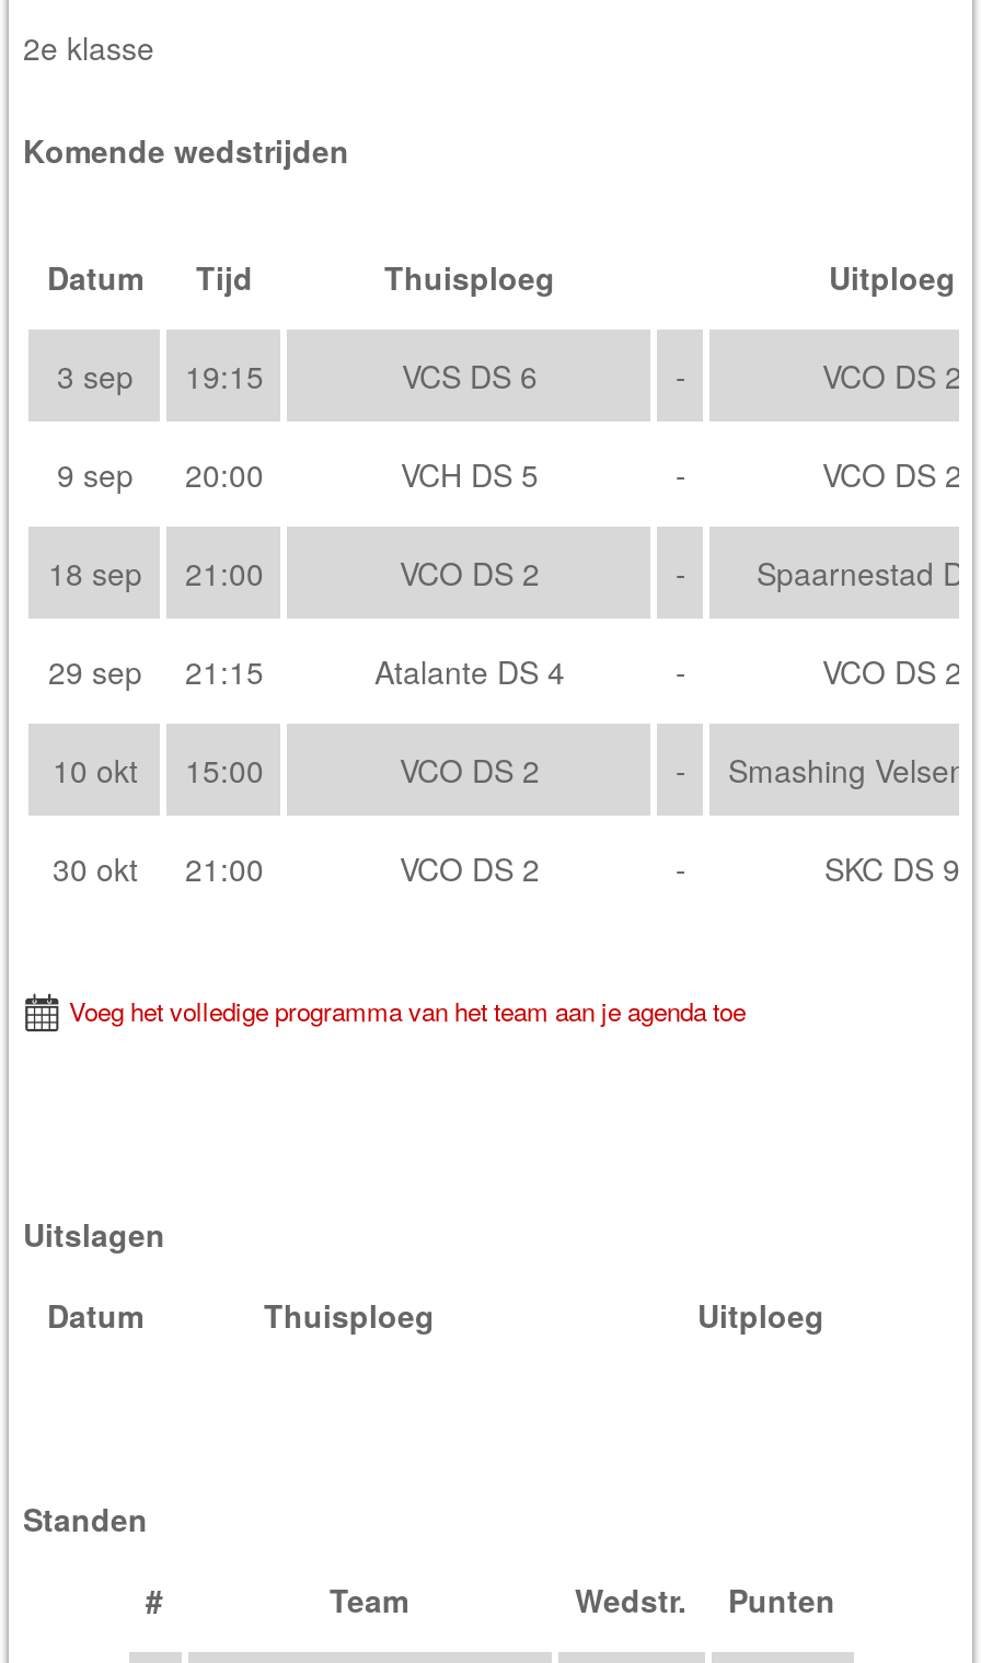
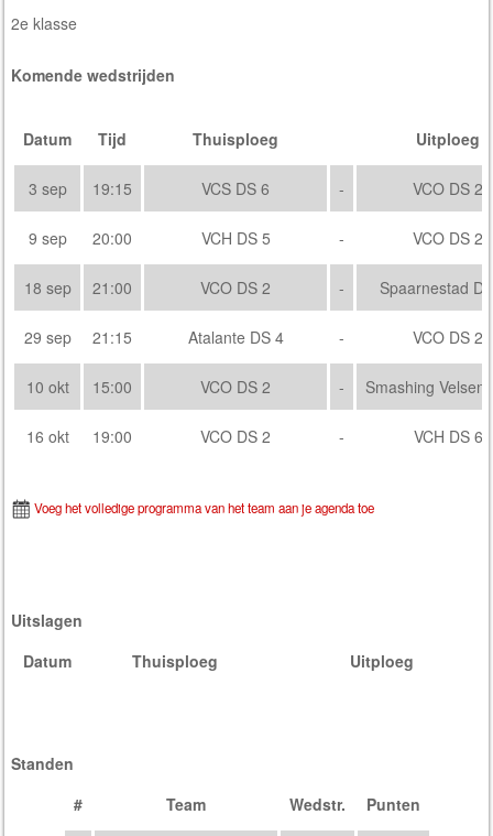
[53,846,138,890] 30 okt -> [26,425,69,447] 16 okt
[185,846,264,890] 21:00 -> [93,425,133,447] 19:00
[824,846,960,890] SKC DS 9 -> [414,425,483,447] VCH DS 6

